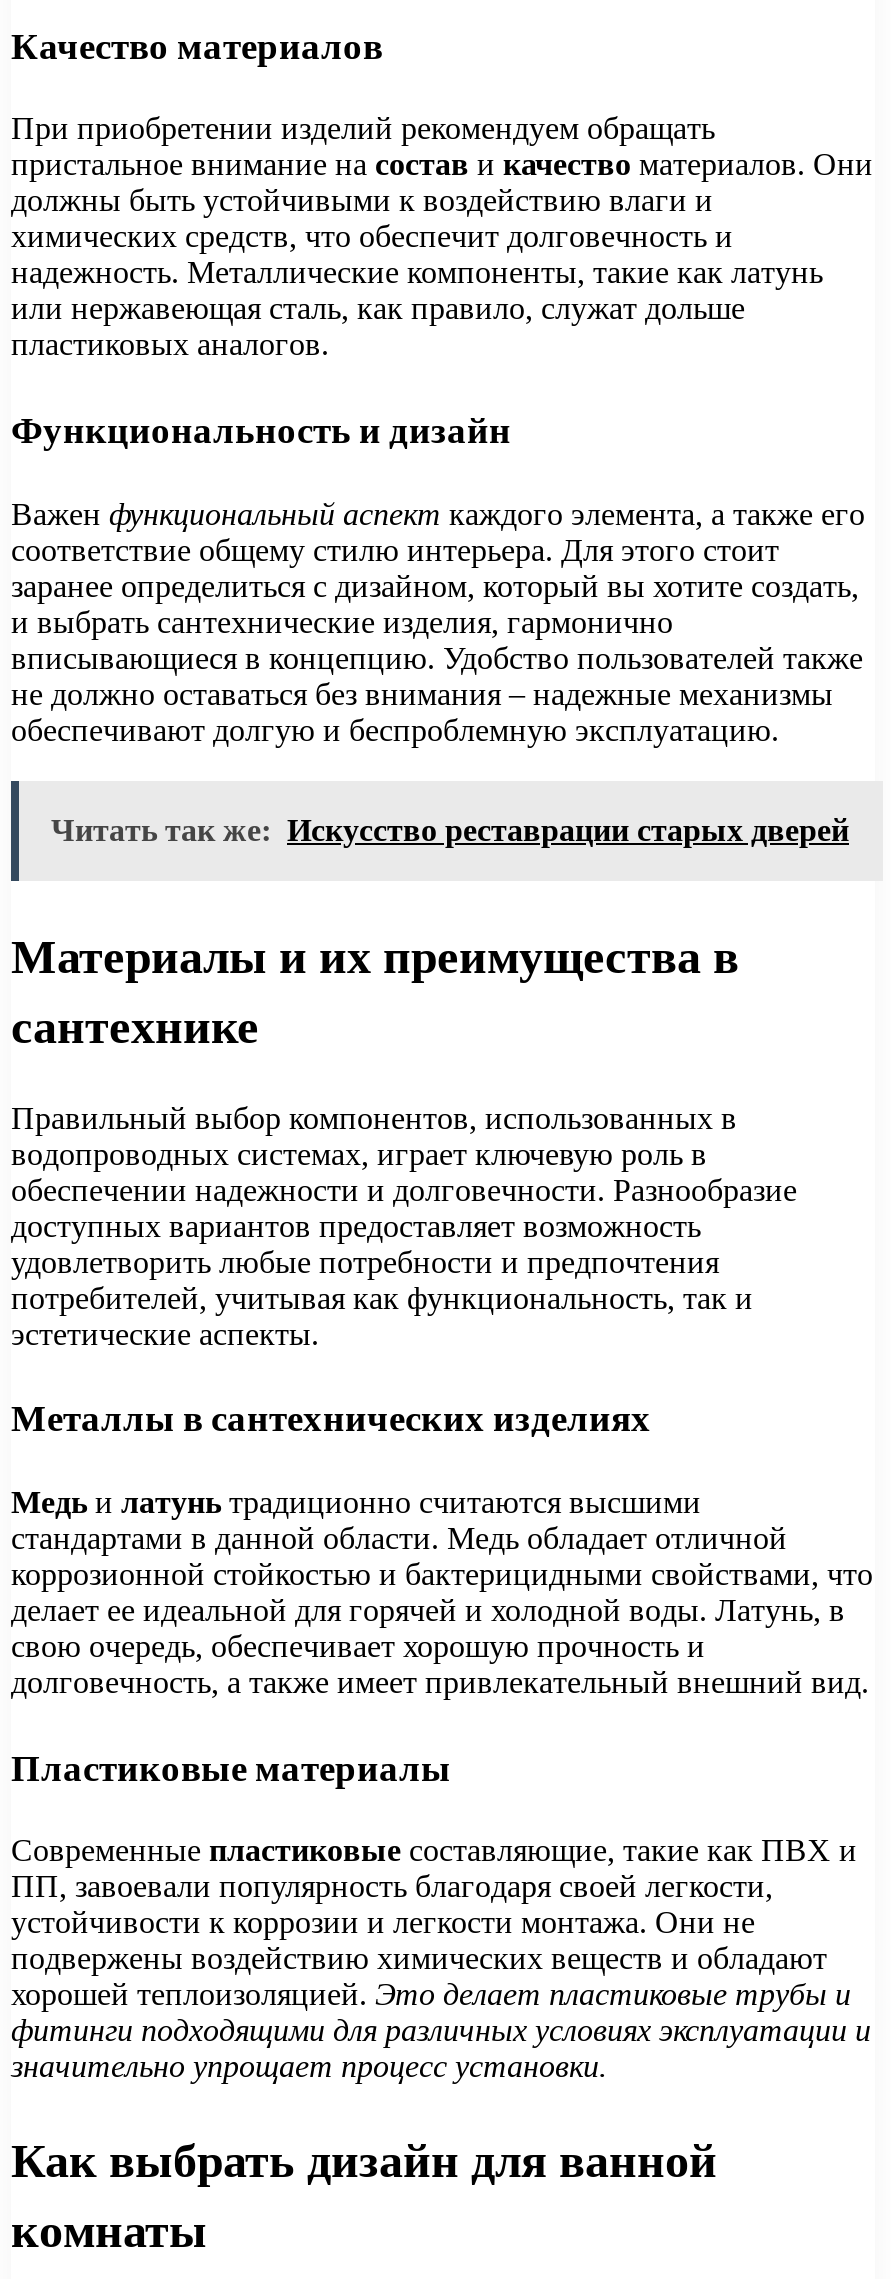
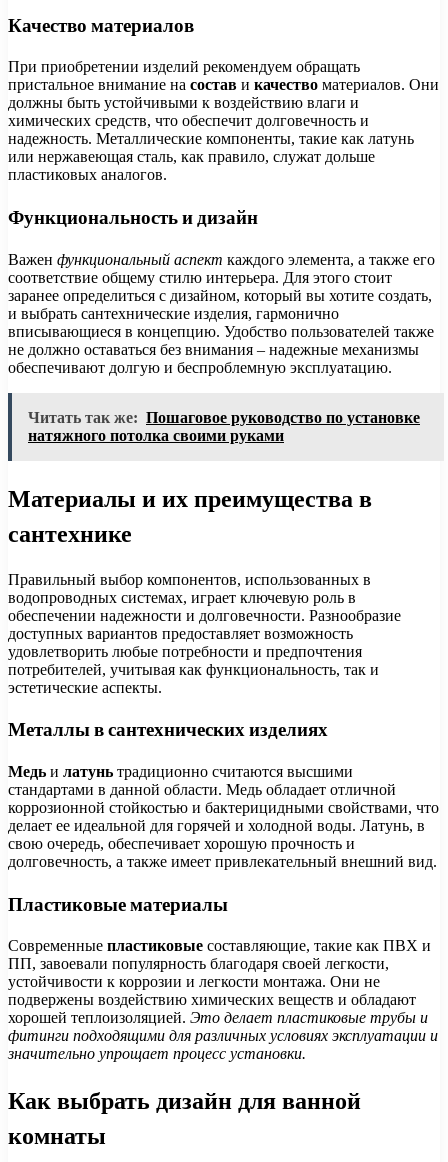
[51,813,849,847] Читать так же: Искусство реставрации старых дверей -> [28,409,420,444] Читать так же: Пошаговое руководство по установке | натяжного потолка своими руками

